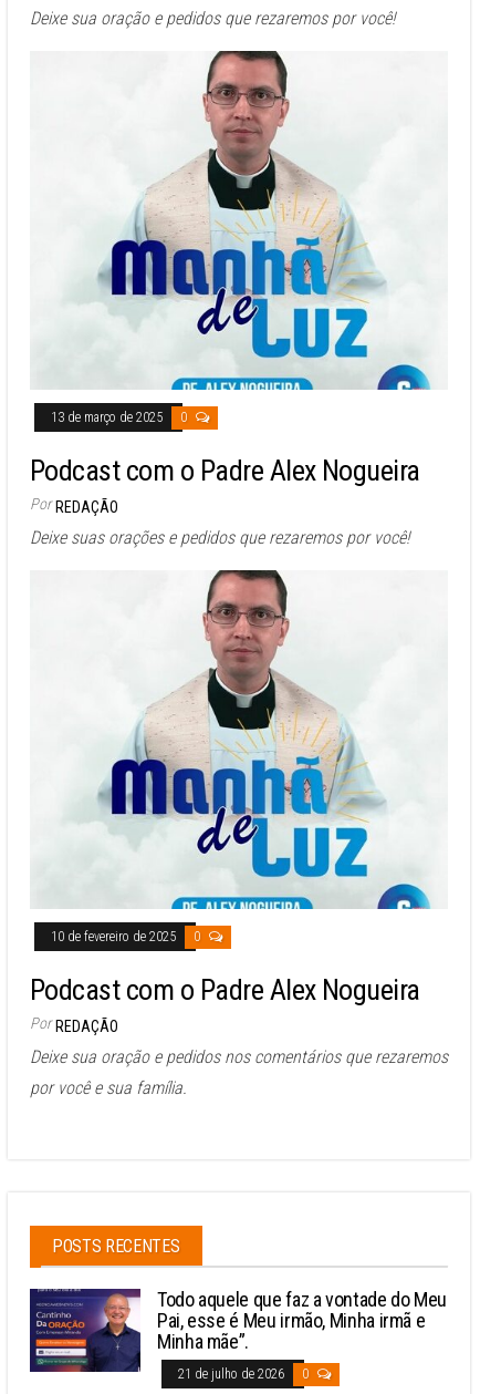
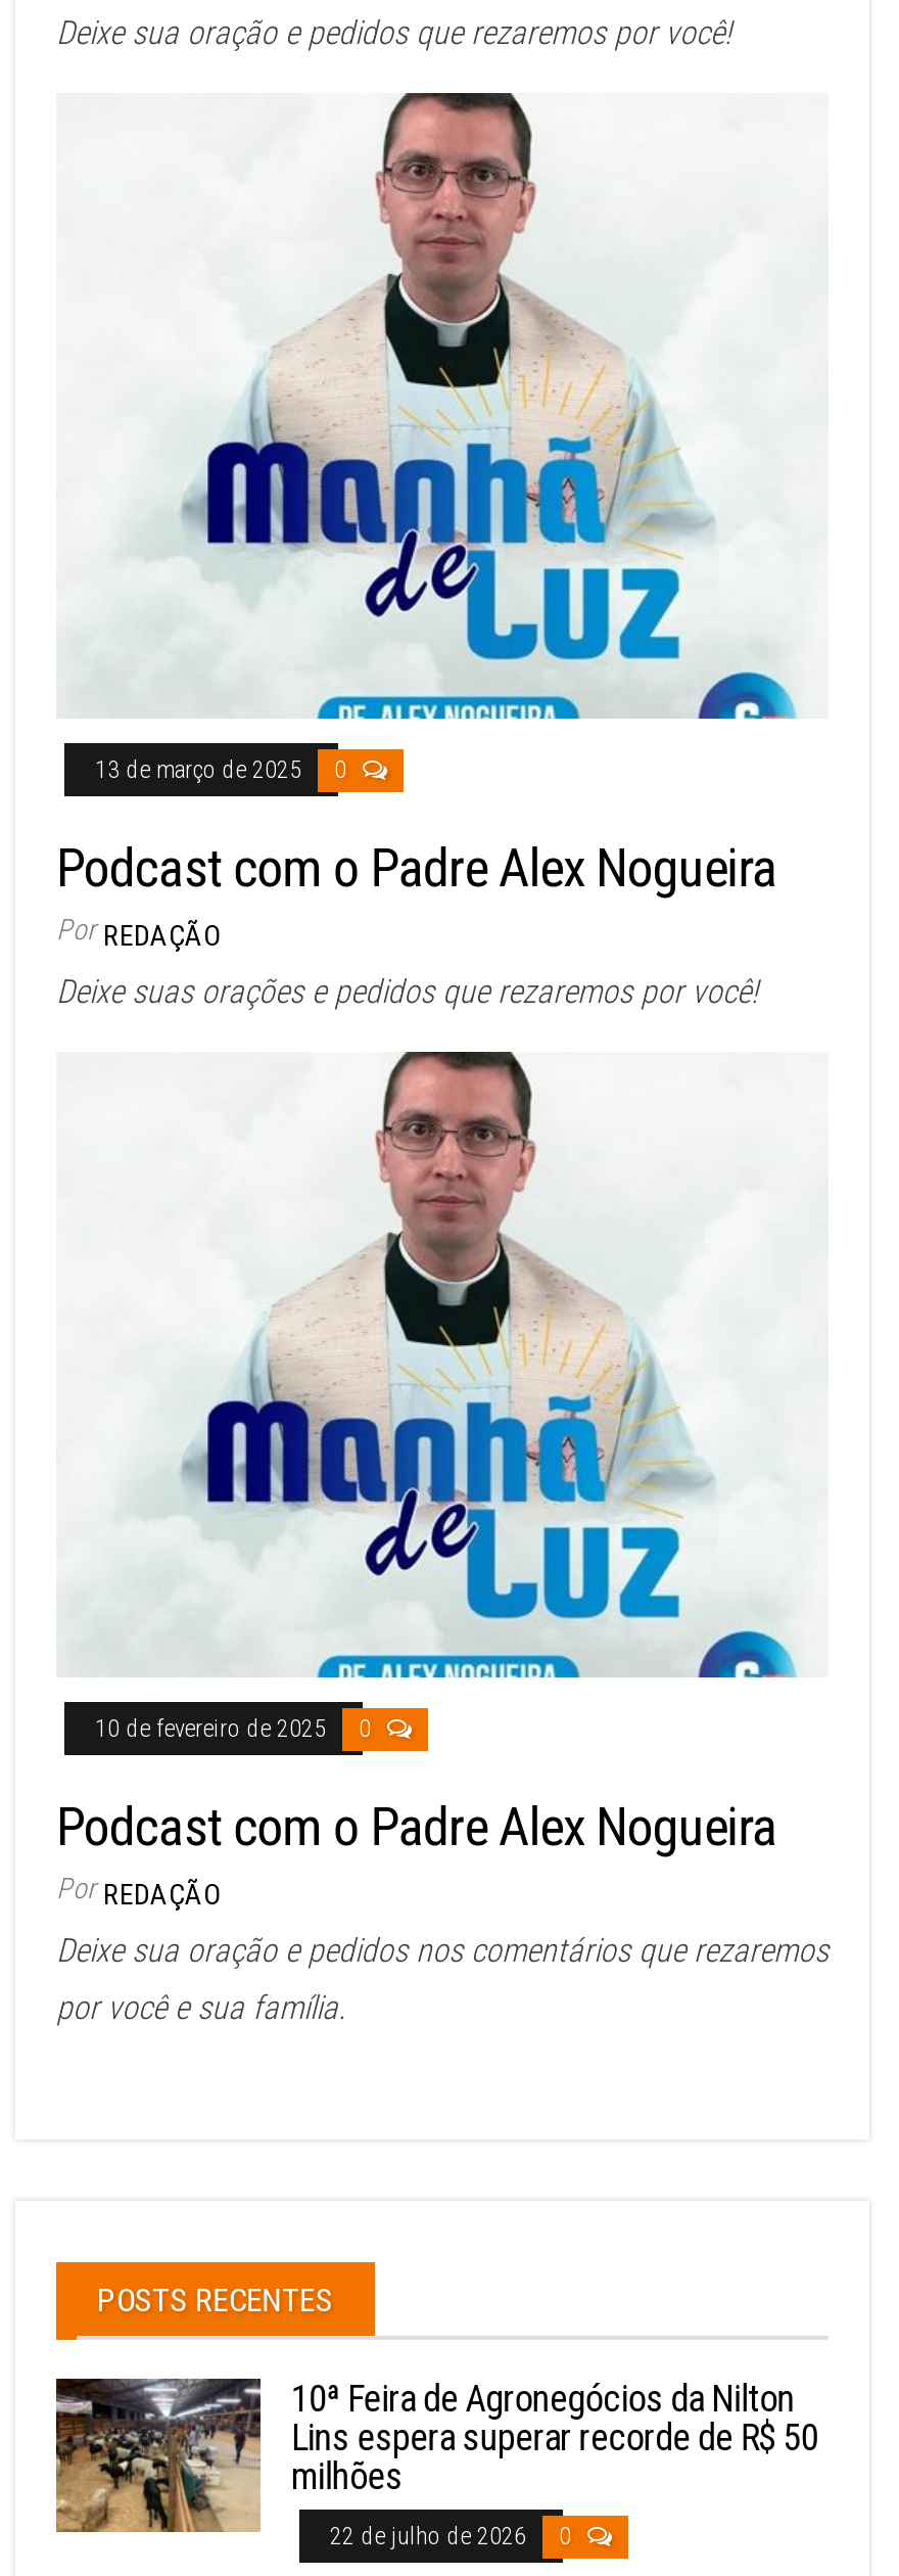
[29,1288,447,1373] [image] | Todo aquele que faz a vontade do Meu | Pai, esse é Meu irmão, Minha irmã e | Minha mãe”. -> [54,2377,818,2534] [image] | 10ª Feira de Agronegócios da Nilton | Lins espera superar recorde de R$ 50 | milhões
[178,1367,312,1382] 21 de julho de 2026 0 -> [330,2522,577,2551] 22 de julho de 2026 0

